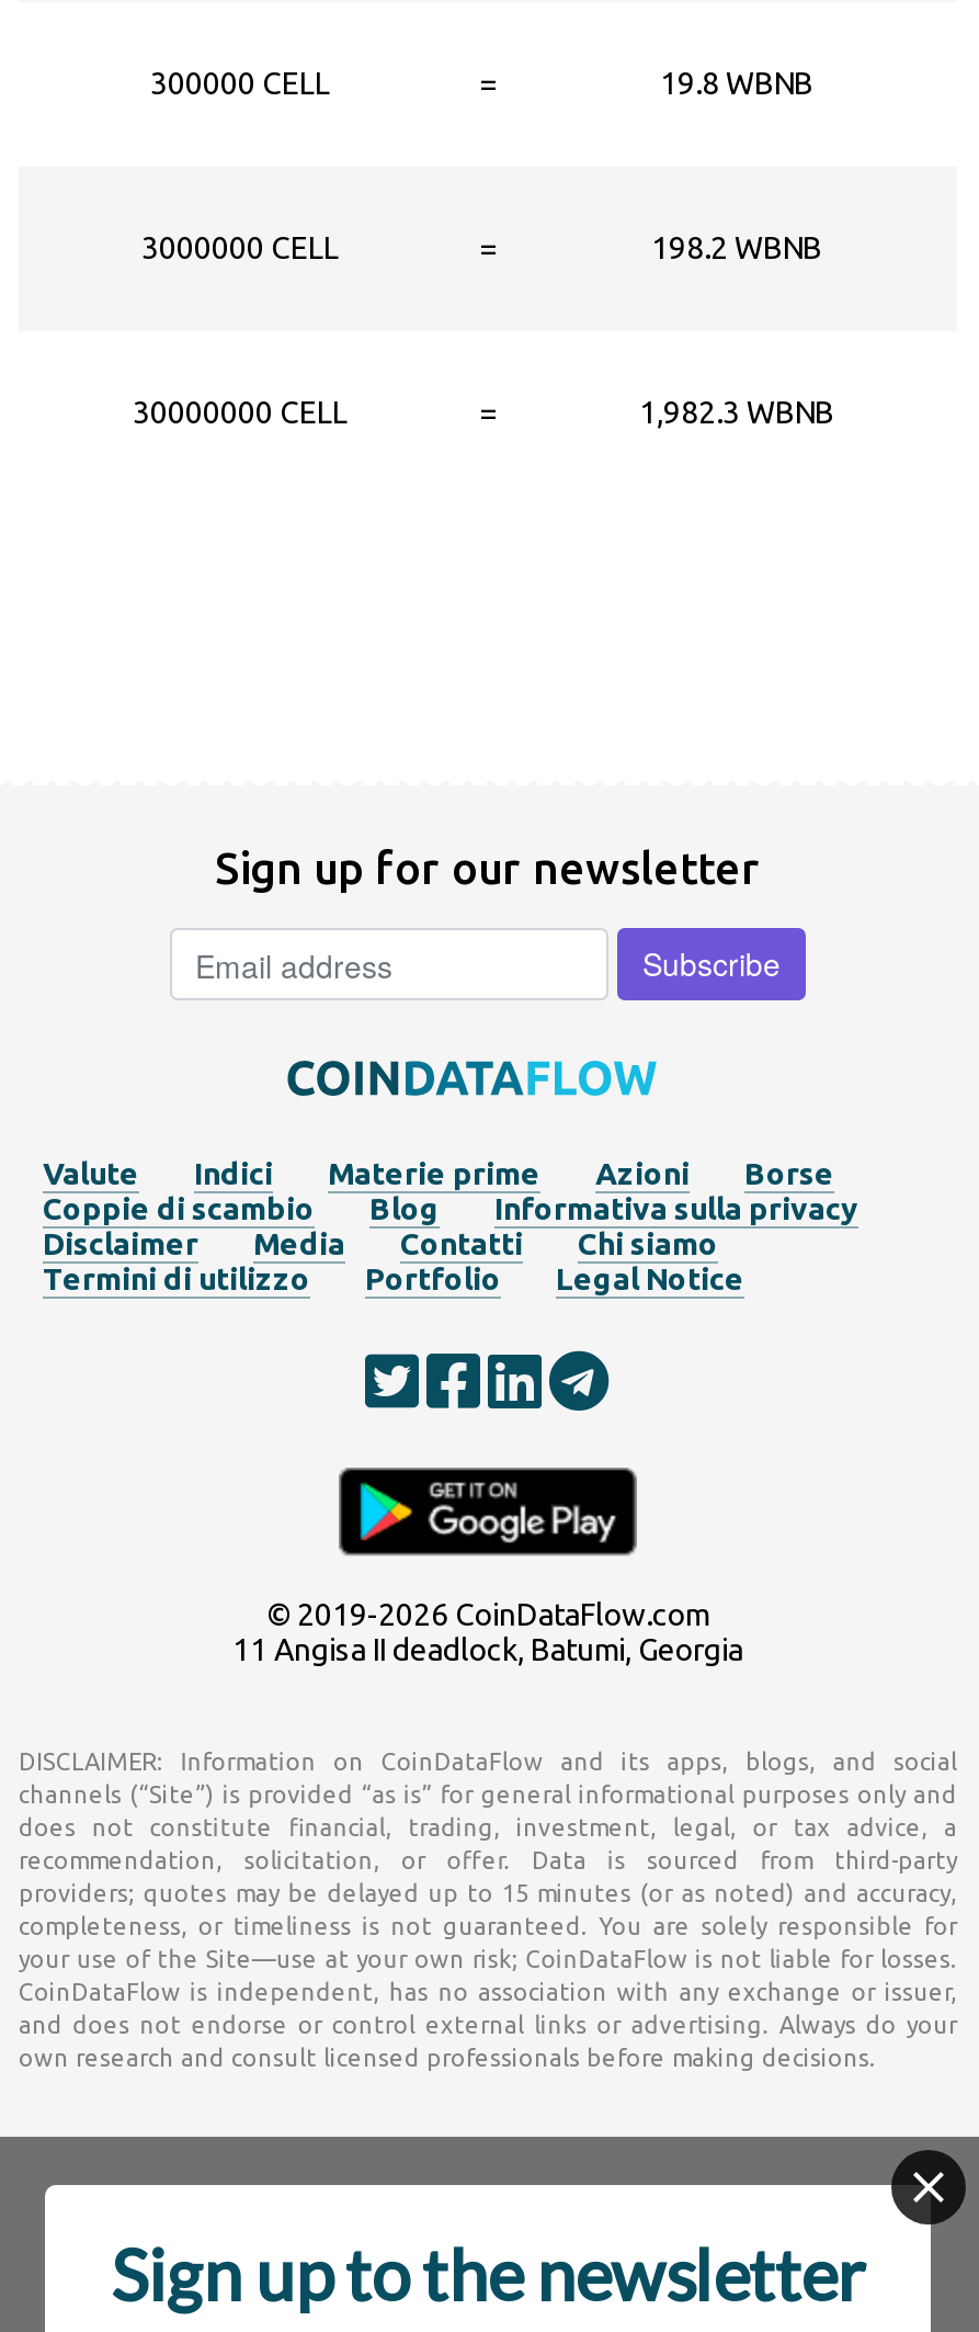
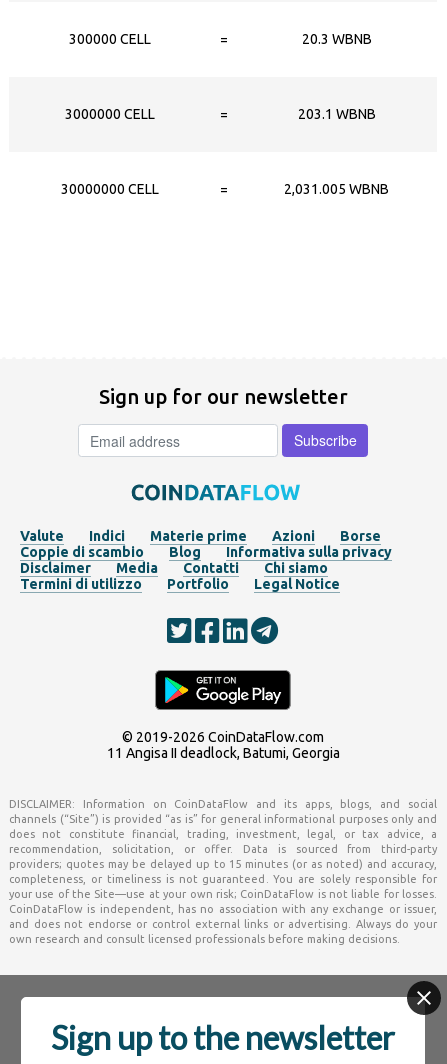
[660,66,813,101] 19.8 WBNB -> [301,31,371,47] 20.3 WBNB
[651,230,822,265] 198.2 WBNB -> [297,106,375,122] 203.1 WBNB
[639,395,834,430] 1,982.3 WBNB -> [284,181,389,197] 2,031.005 WBNB

